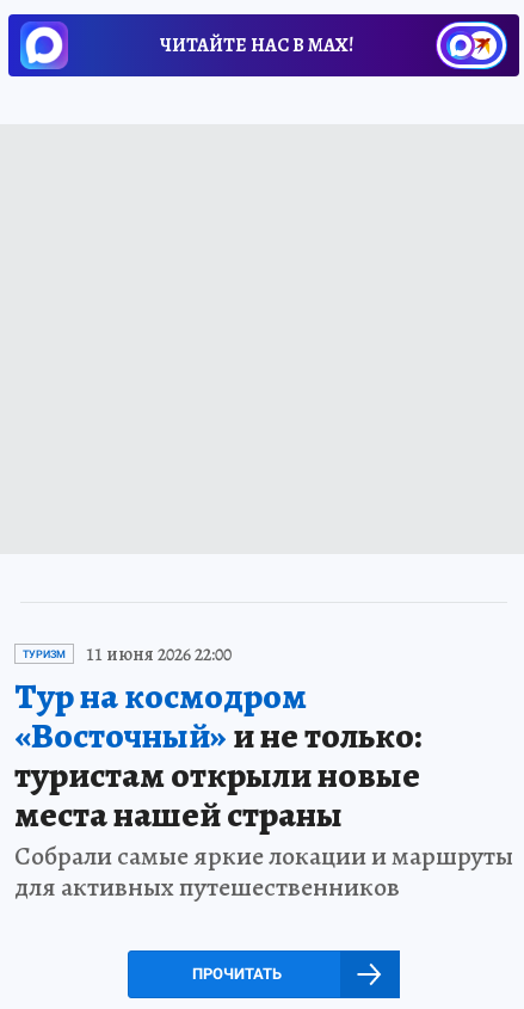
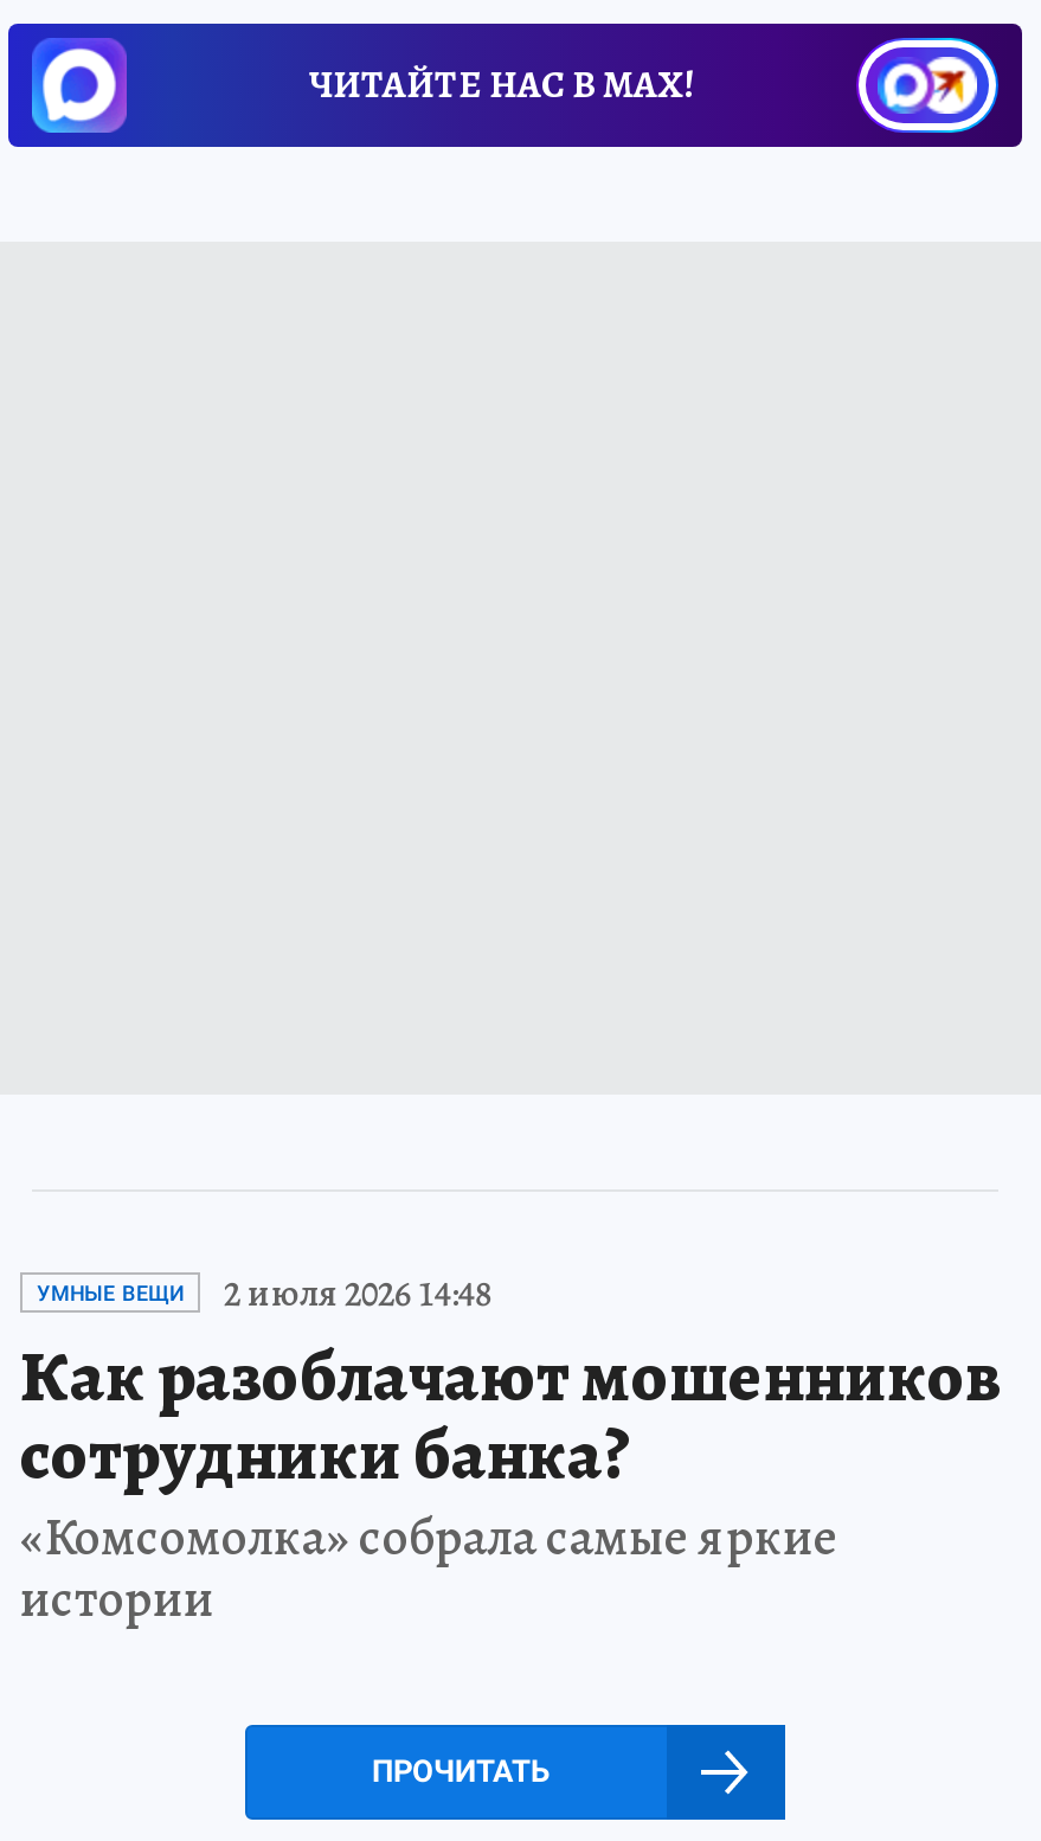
[14,641,513,905] ТУРИЗМ | 11 июня 2026 22:00 | Тур на космодром | «Восточный»и не только: | туристам открыли новые | места нашей страны | Собрали самые яркие локации и маршруты | для активных путешественников -> [20,1267,1003,1634] УМНЫЕ ВЕЩИ | 2 июля 2026 14:48 | Как разоблачают мошенников | сотрудники банка? | «Комсомолка» собрала самые яркие | истории

